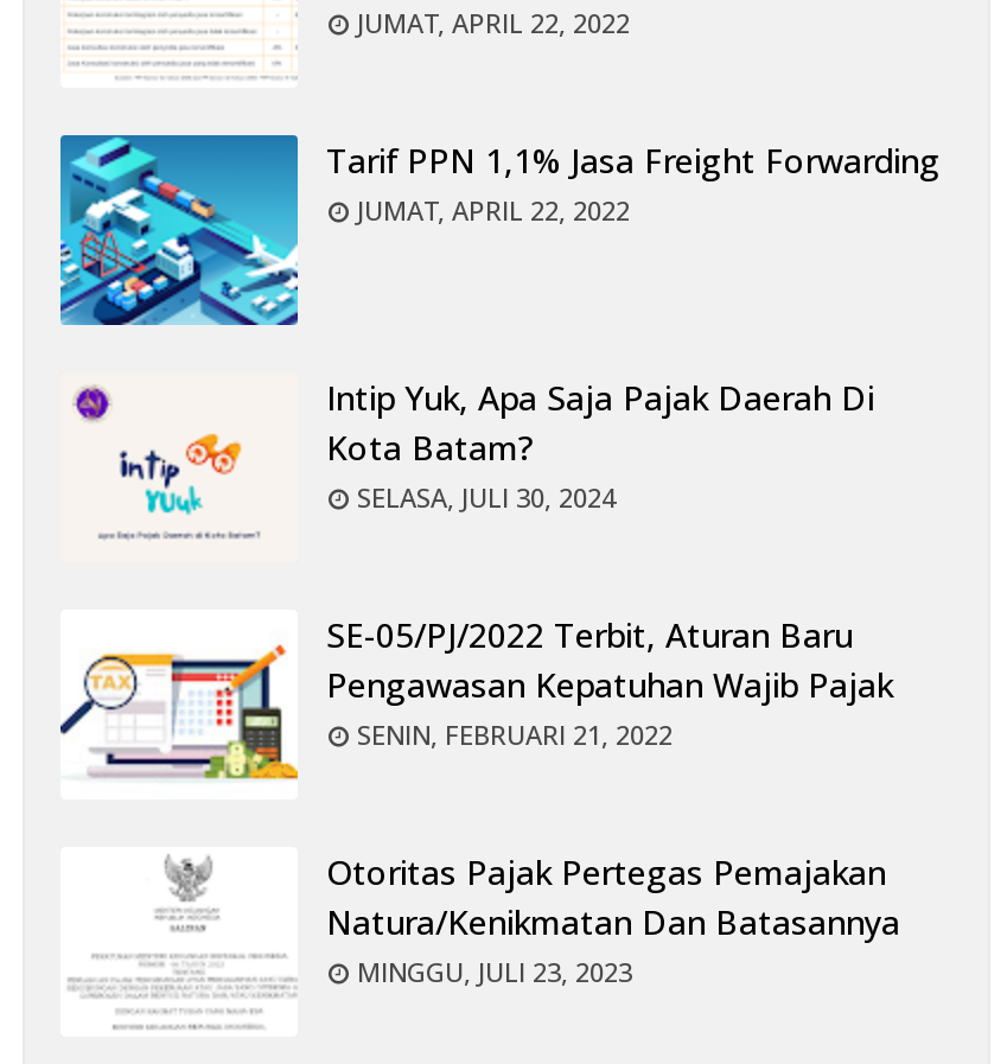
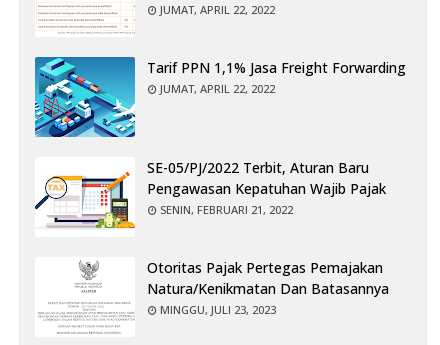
[60,375,874,541] [image] | Intip Yuk, Apa Saja Pajak Daerah Di | Kota Batam? | SELASA, JULI 30, 2024 -> none

